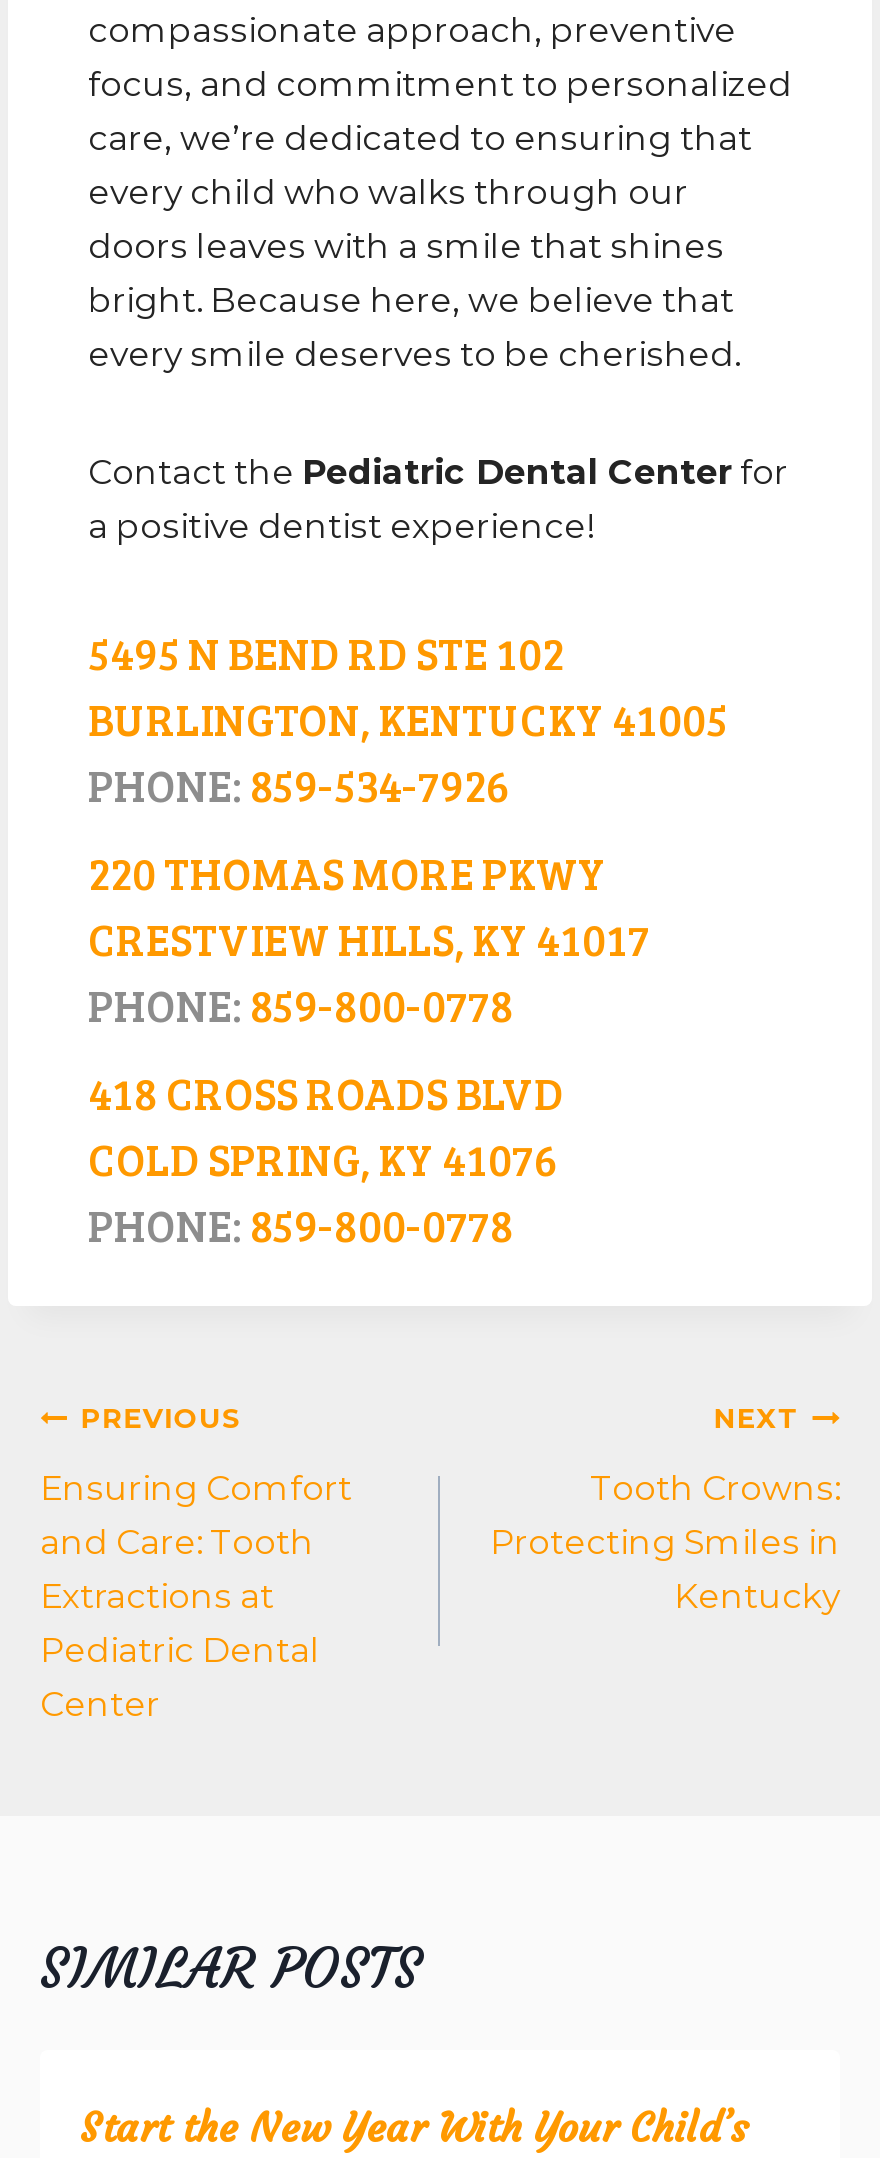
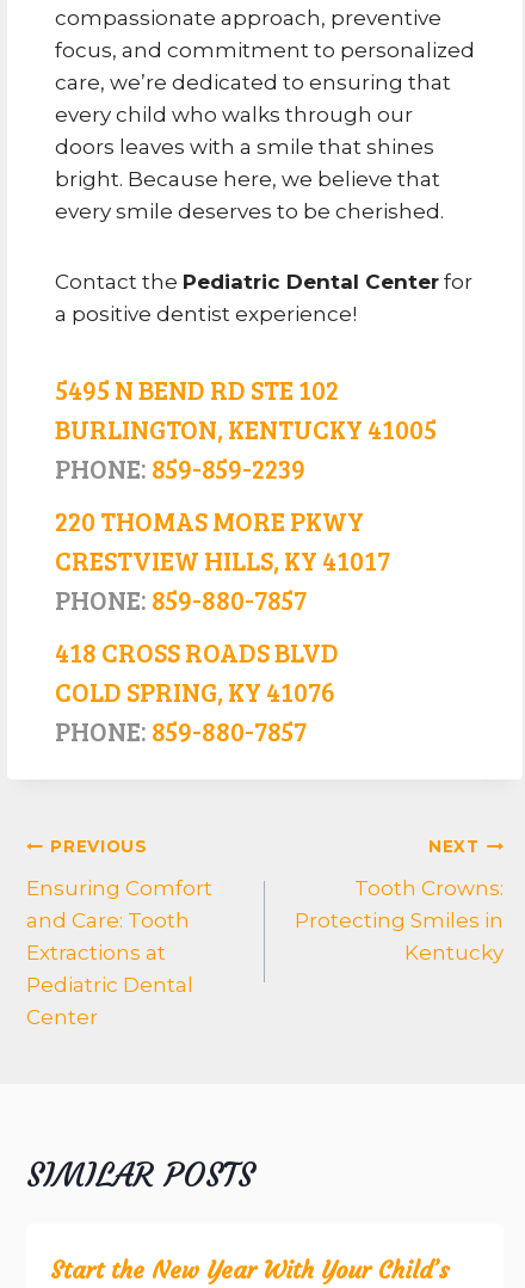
[88,753,510,813] PHONE: 859-534-7926 -> [55,449,305,485] PHONE: 859-859-2239
[88,973,514,1033] PHONE: 859-800-0778 -> [55,581,307,617] PHONE: 859-880-7857
[88,1193,514,1253] PHONE: 859-800-0778 -> [55,712,307,748] PHONE: 859-880-7857

